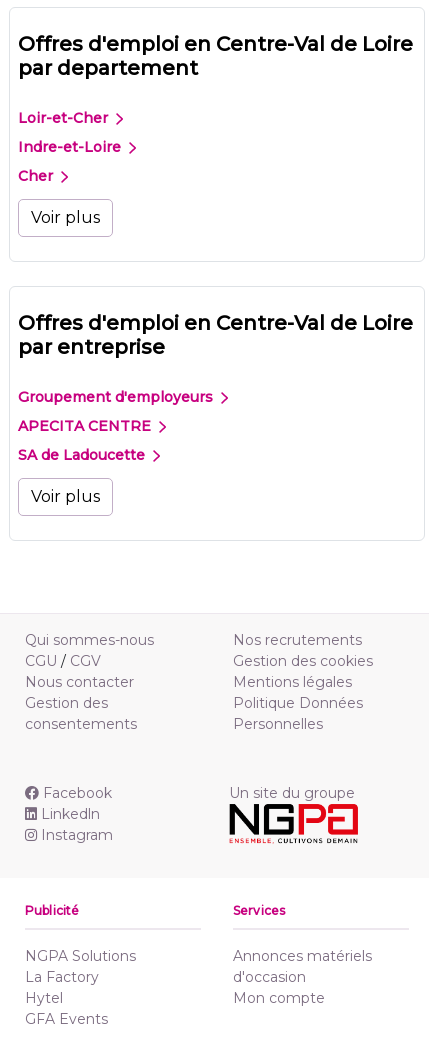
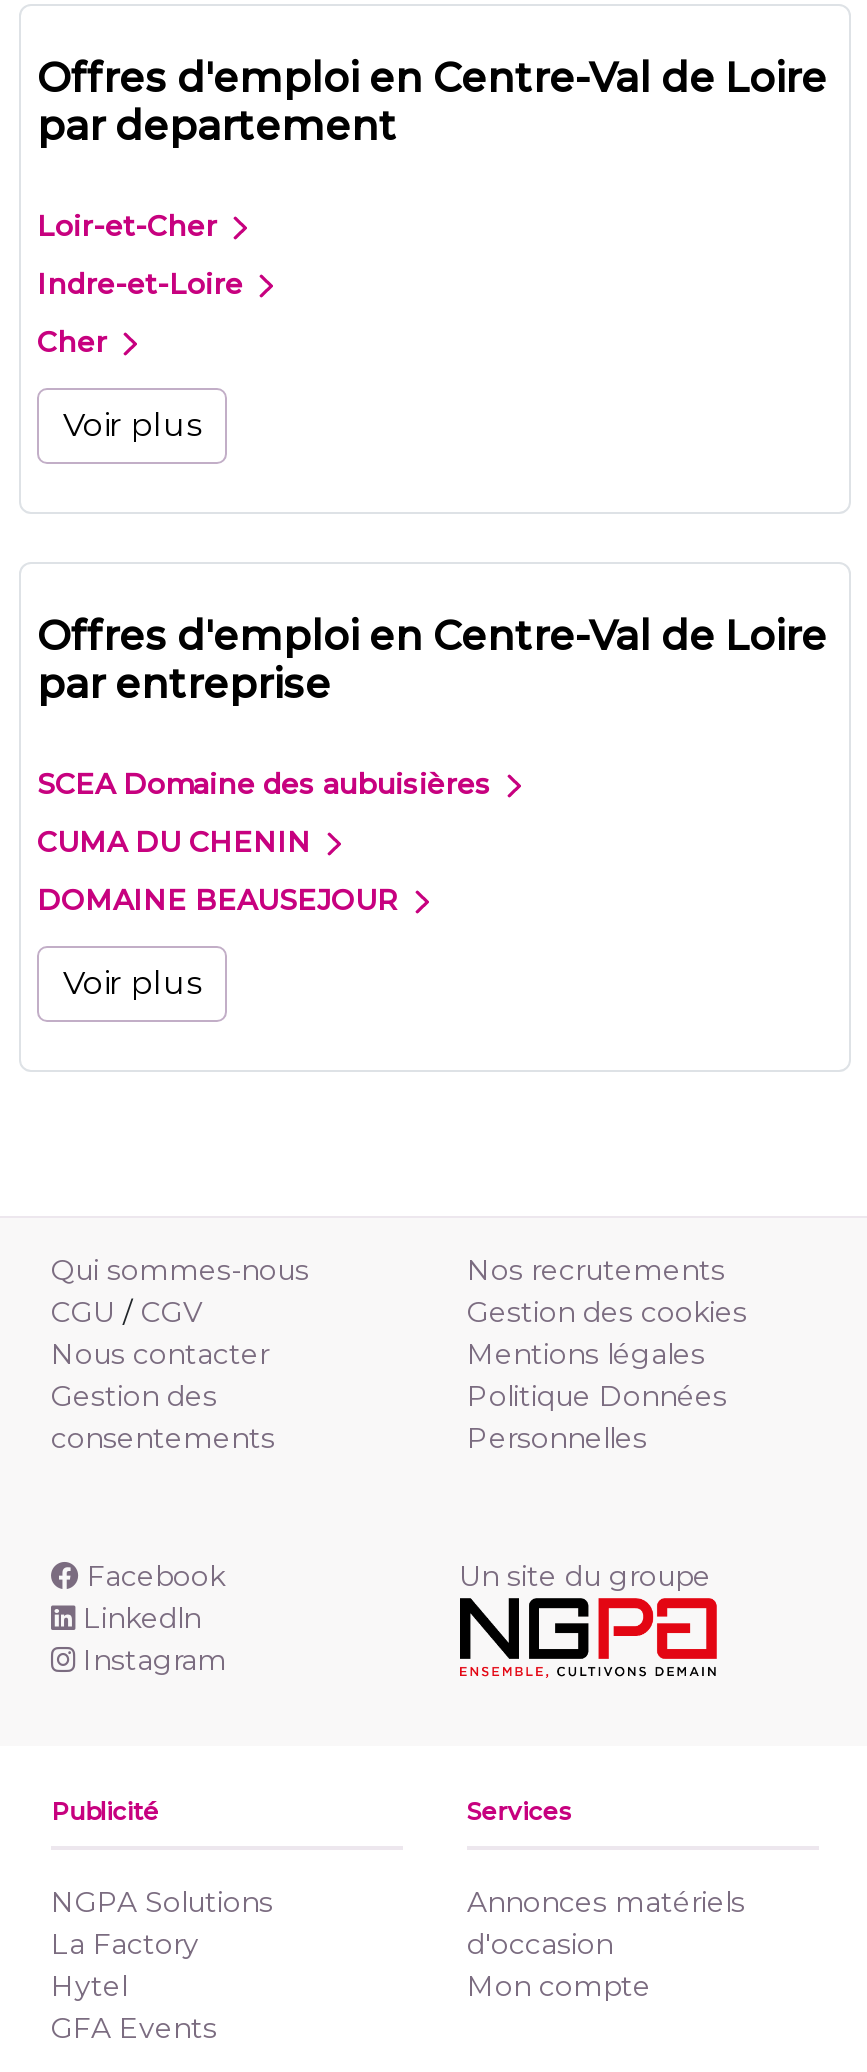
[18,388,217,406] Groupement d'employeurs -> [37,766,499,802] SCEA Domaine des aubuisières
[18,417,155,435] APECITA CENTRE -> [37,824,319,860] CUMA DU CHENIN
[18,446,149,464] SA de Ladoucette -> [37,882,407,918] DOMAINE BEAUSEJOUR

